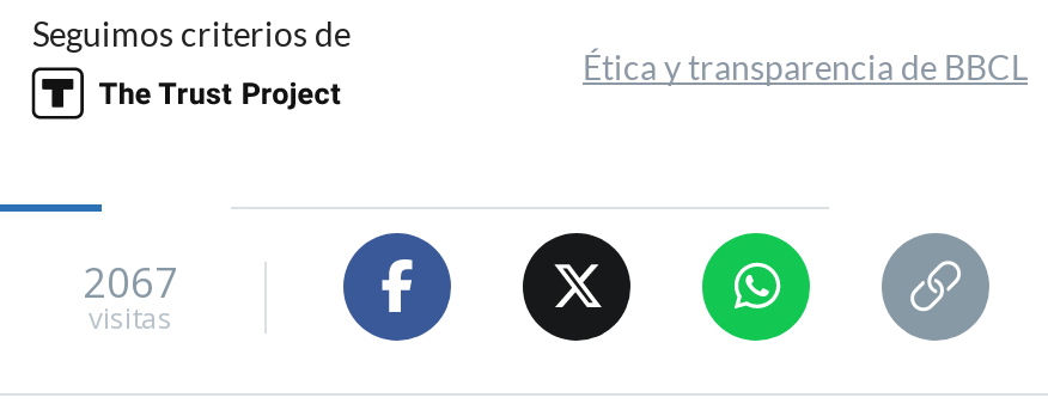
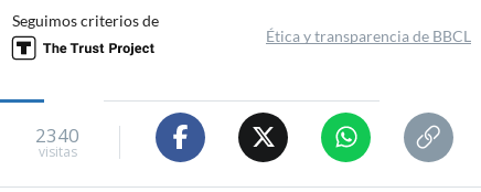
[83,255,178,310] 2067 -> [35,123,79,148] 2340

